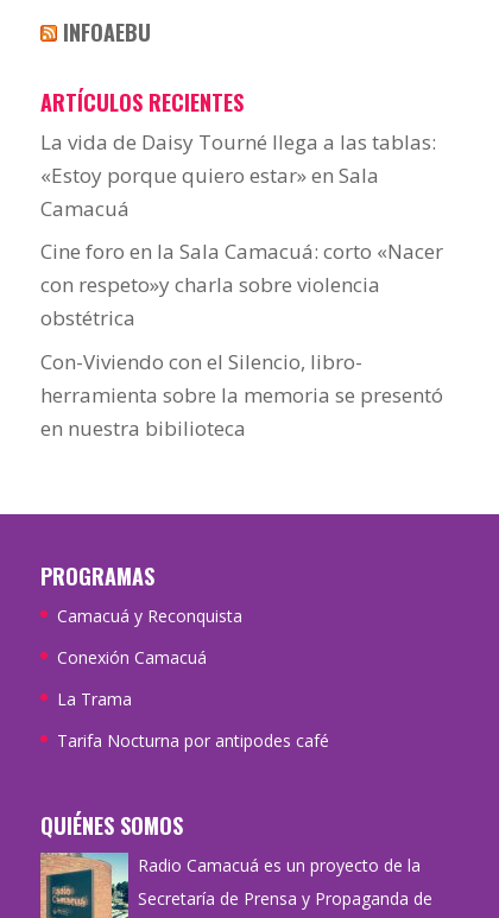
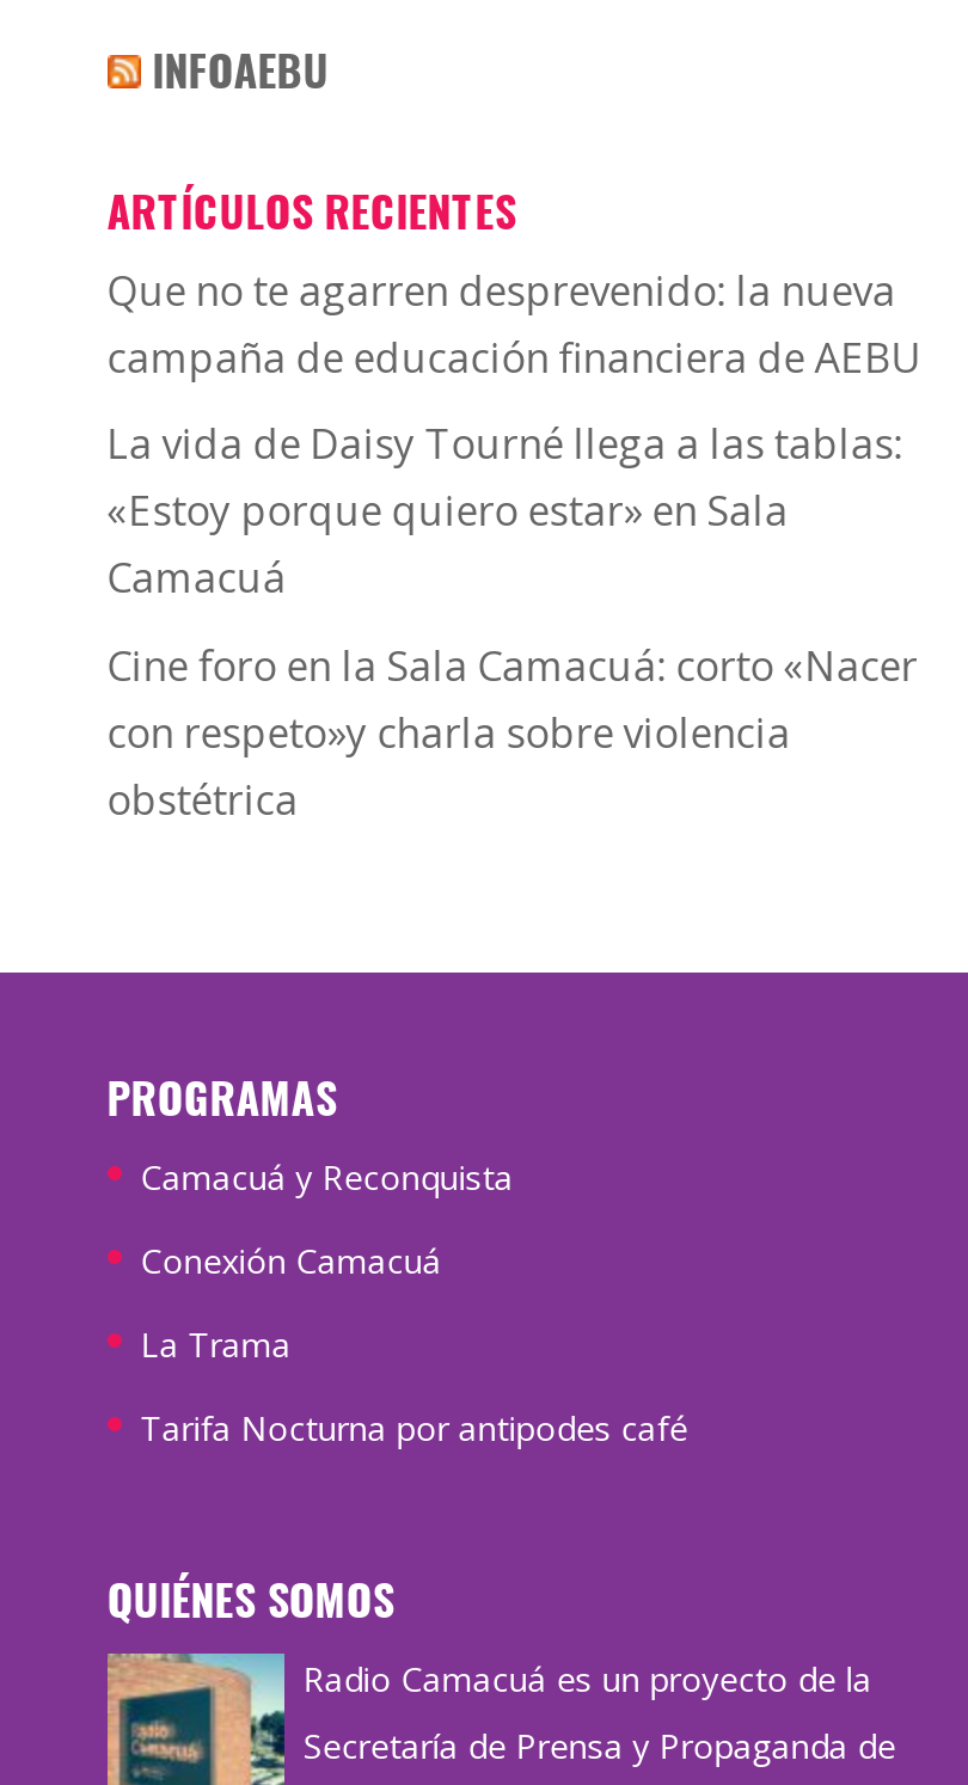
none -> [107,263,922,385] Que no te agarren desprevenido: la nueva | campaña de educación financiera de AEBU
moved [40,128,443,332] -> [107,417,917,827]: La vida de Daisy Tourné llega a las tablas: | «Estoy porque quiero estar» en Sala | Camacuá | Cine foro en la Sala Camacuá: corto «Nacer | con respeto»y charla sobre violencia | obstétrica
[40,348,443,442] Con-Viviendo con el Silencio, libro- | herramienta sobre la memoria se presentó | en nuestra bibilioteca -> none

